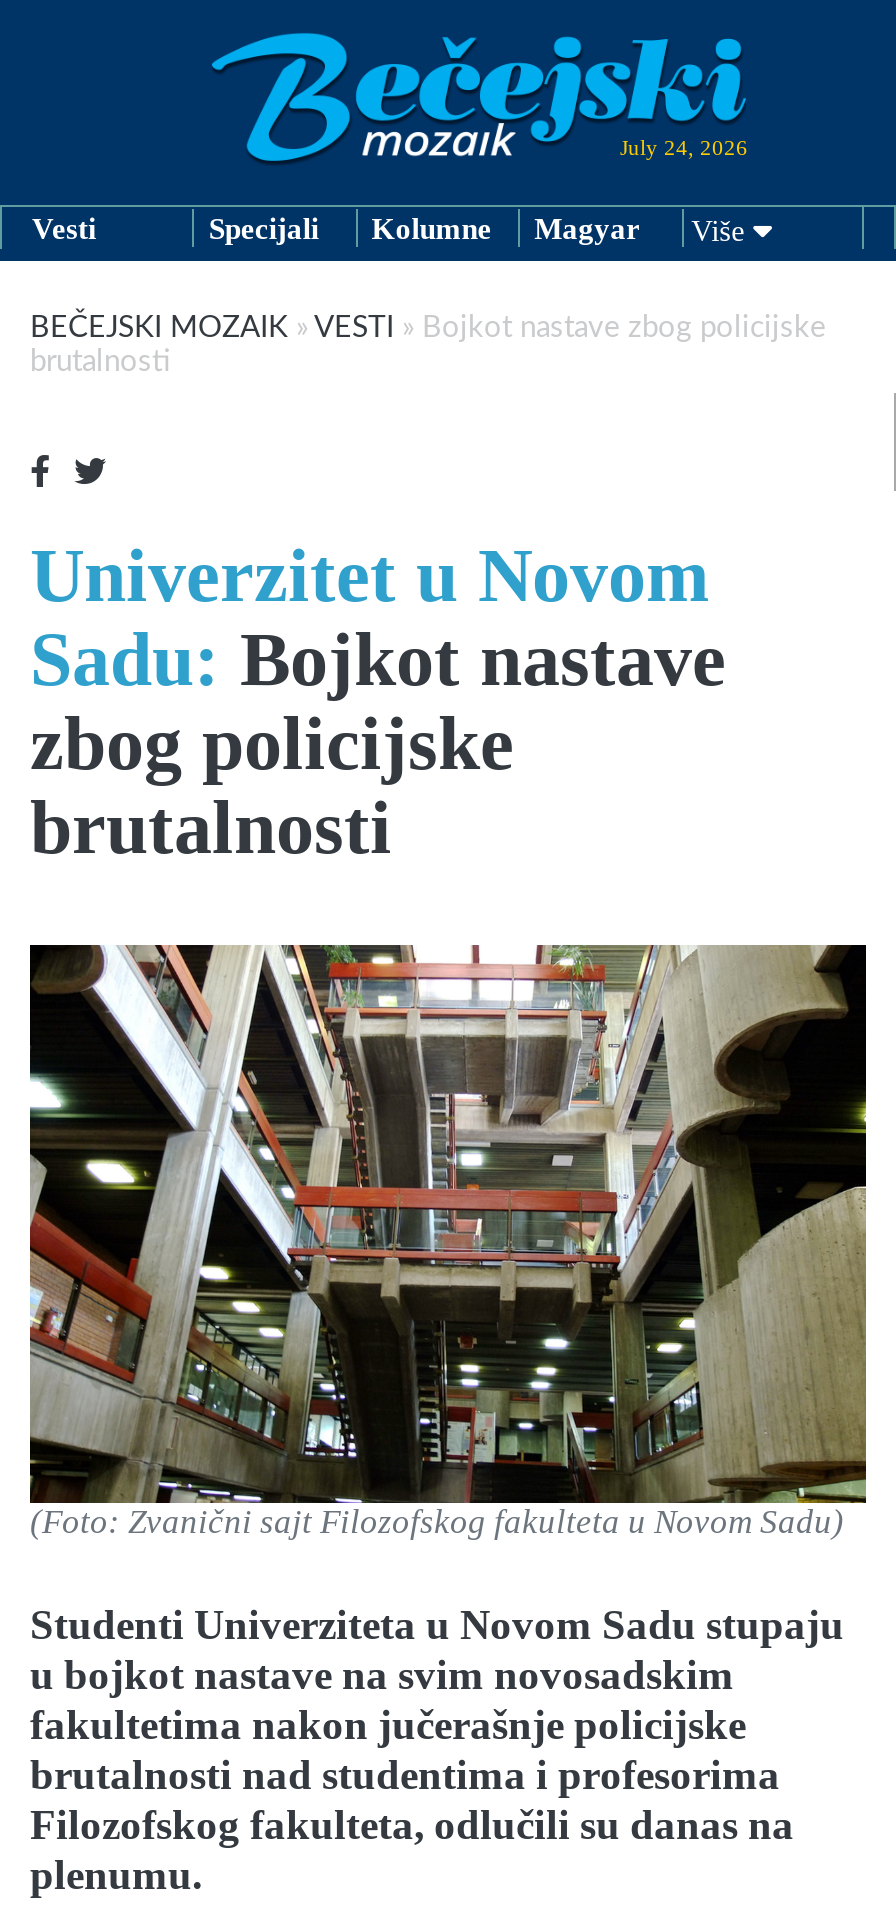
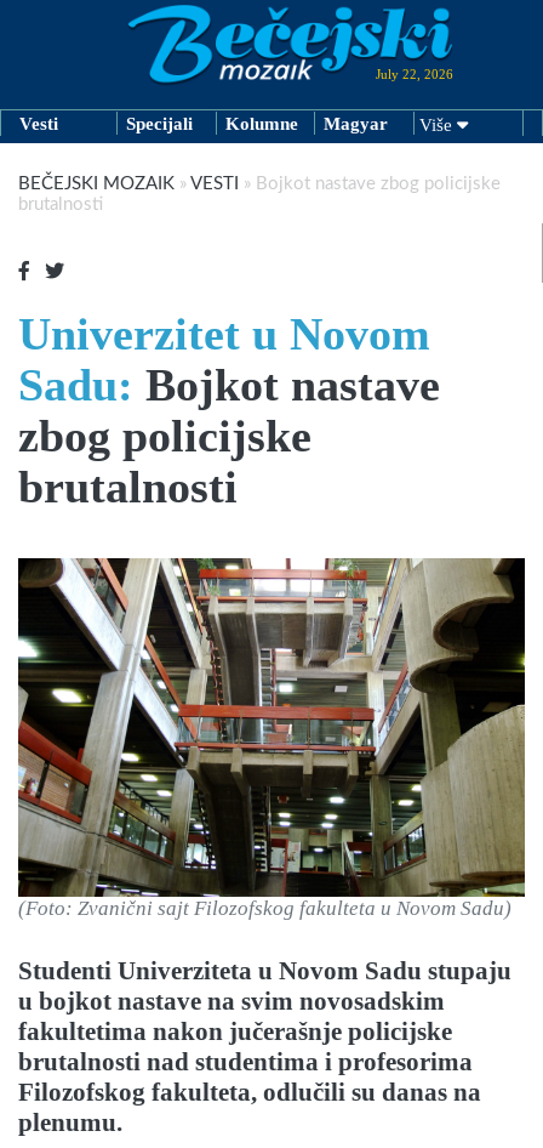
[620,134,748,158] July 24, 2026 -> [376,66,453,81] July 22, 2026

